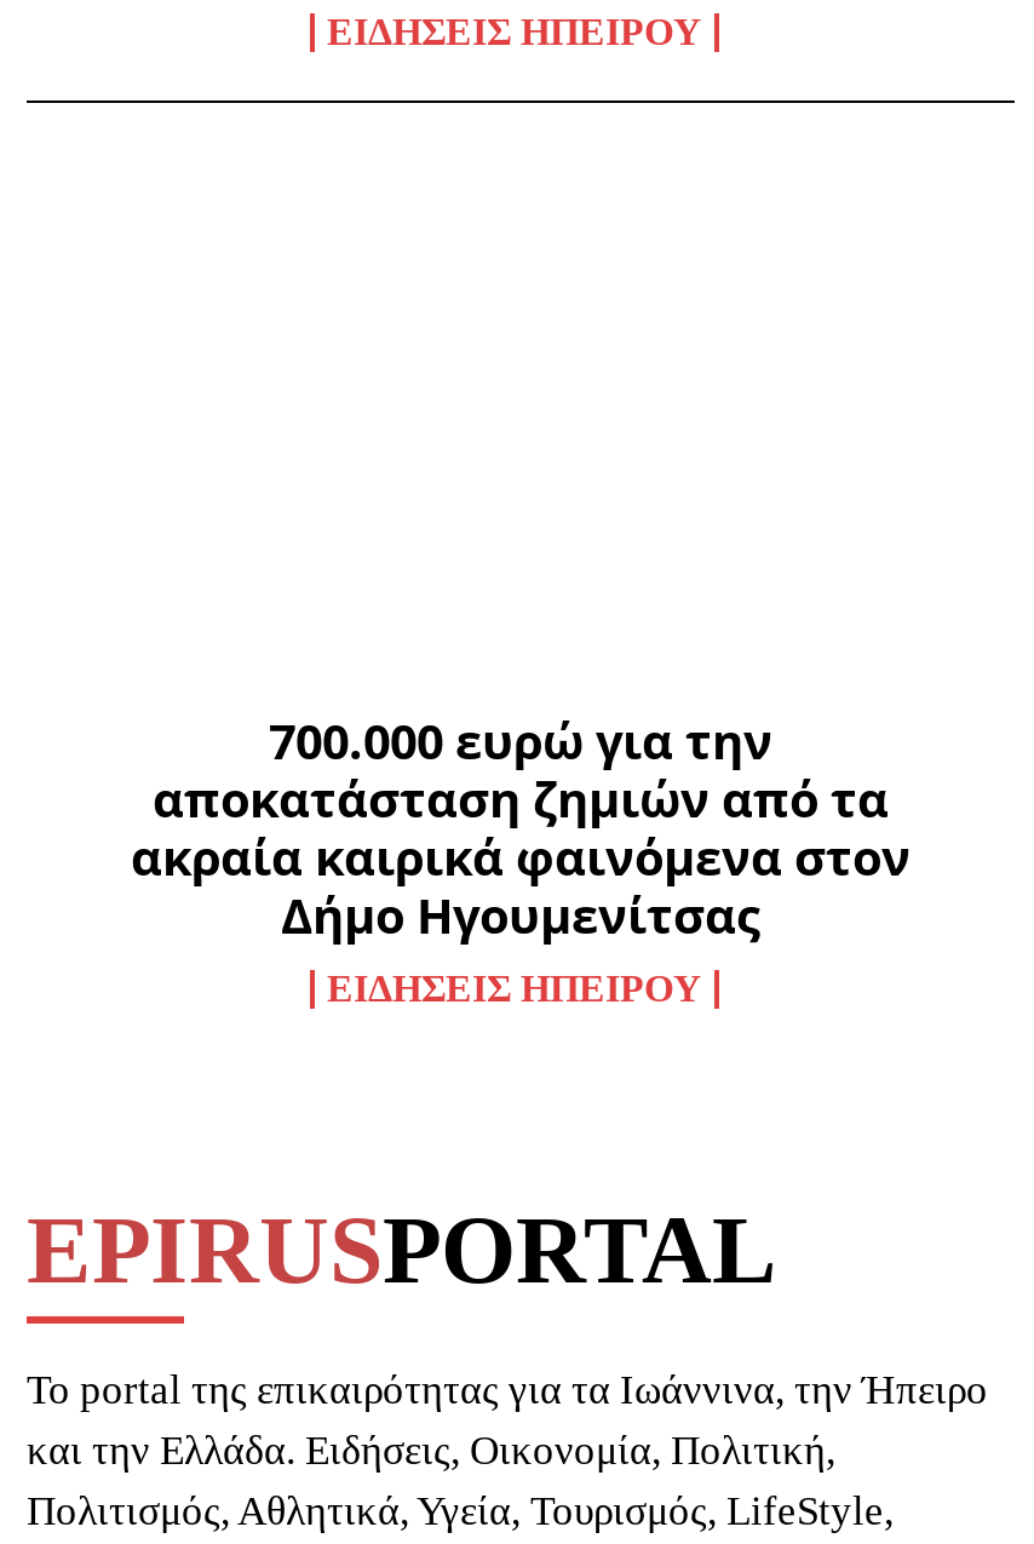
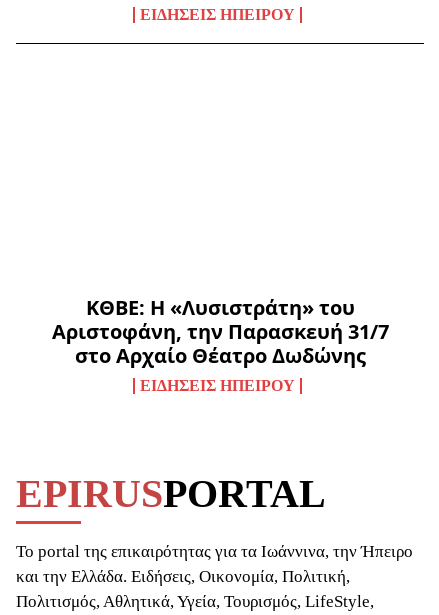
[131,707,911,947] 700.000 ευρώ για την | αποκατάσταση ζημιών από τα | ακραία καιρικά φαινόμενα στον | Δήμο Ηγουμενίτσας -> [51,293,388,368] ΚΘΒΕ: Η «Λυσιστράτη» του | Αριστοφάνη, την Παρασκευή 31/7 | στο Αρχαίο Θέατρο Δωδώνης

